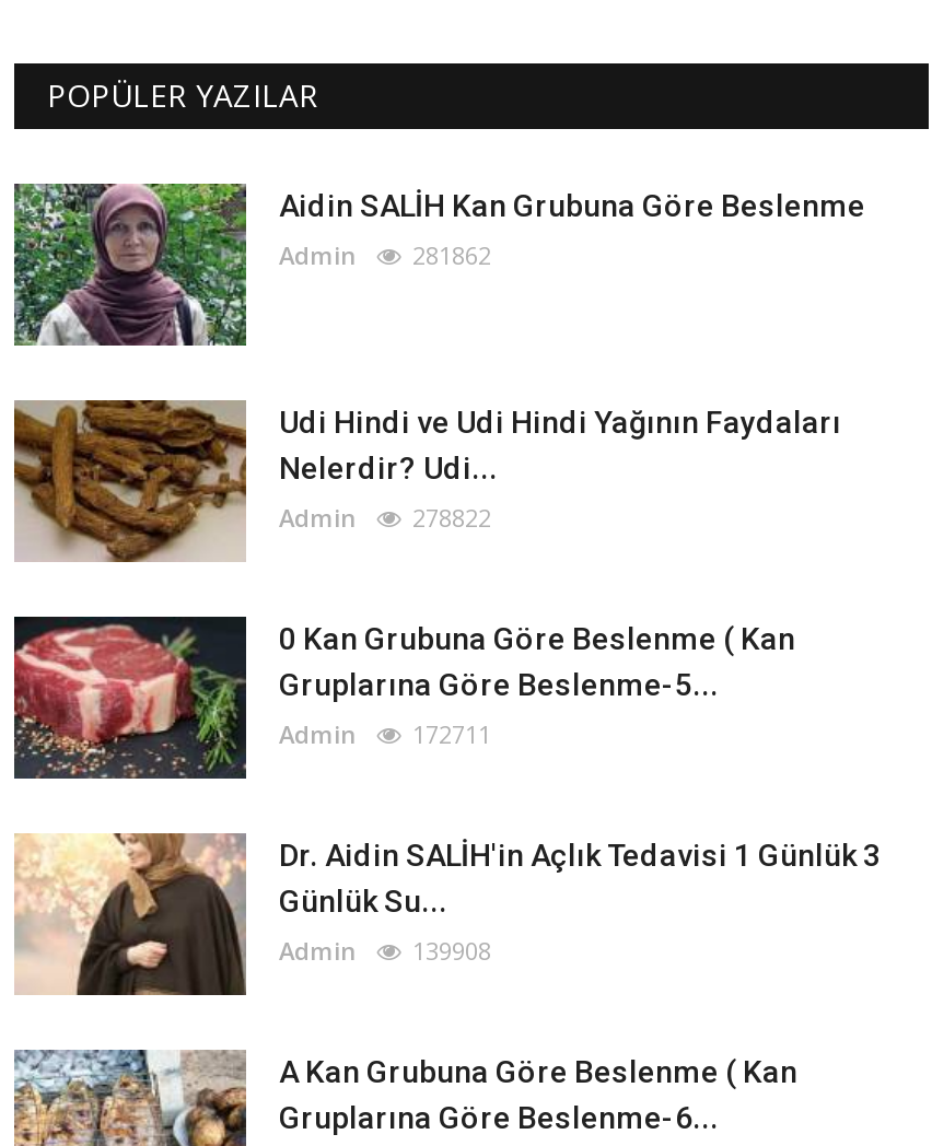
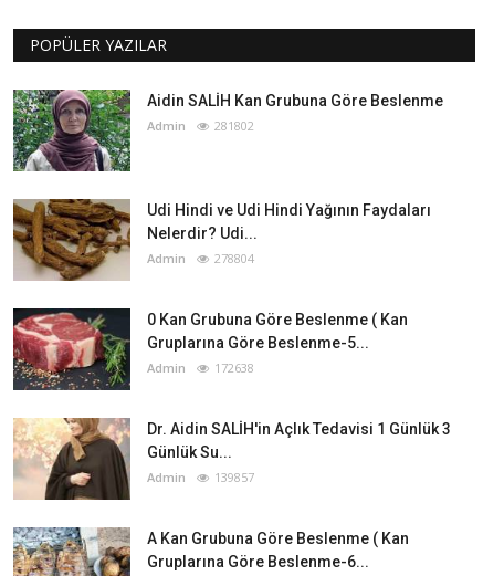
[279,238,491,270] Admin 281862 -> [147,117,254,133] Admin 281802
[279,500,491,533] Admin 278822 -> [147,249,254,266] Admin 278804
[279,716,491,749] Admin 172711 -> [147,359,254,375] Admin 172638
[279,933,491,966] Admin 139908 -> [147,468,254,485] Admin 139857

